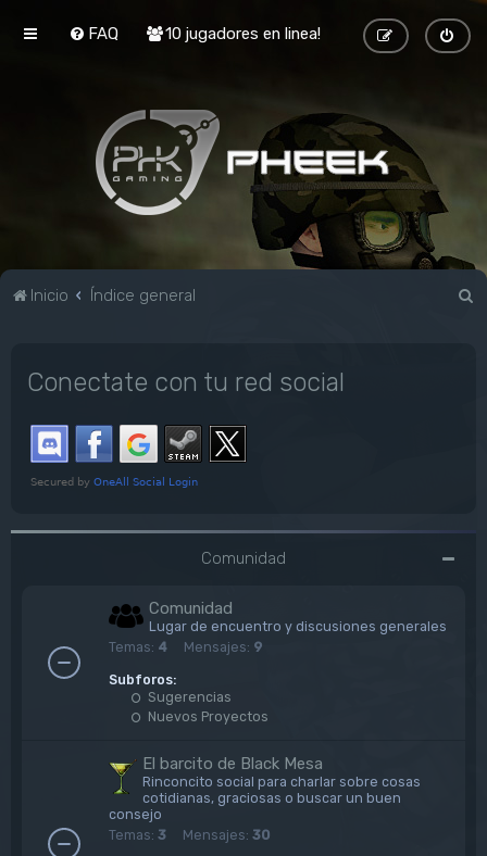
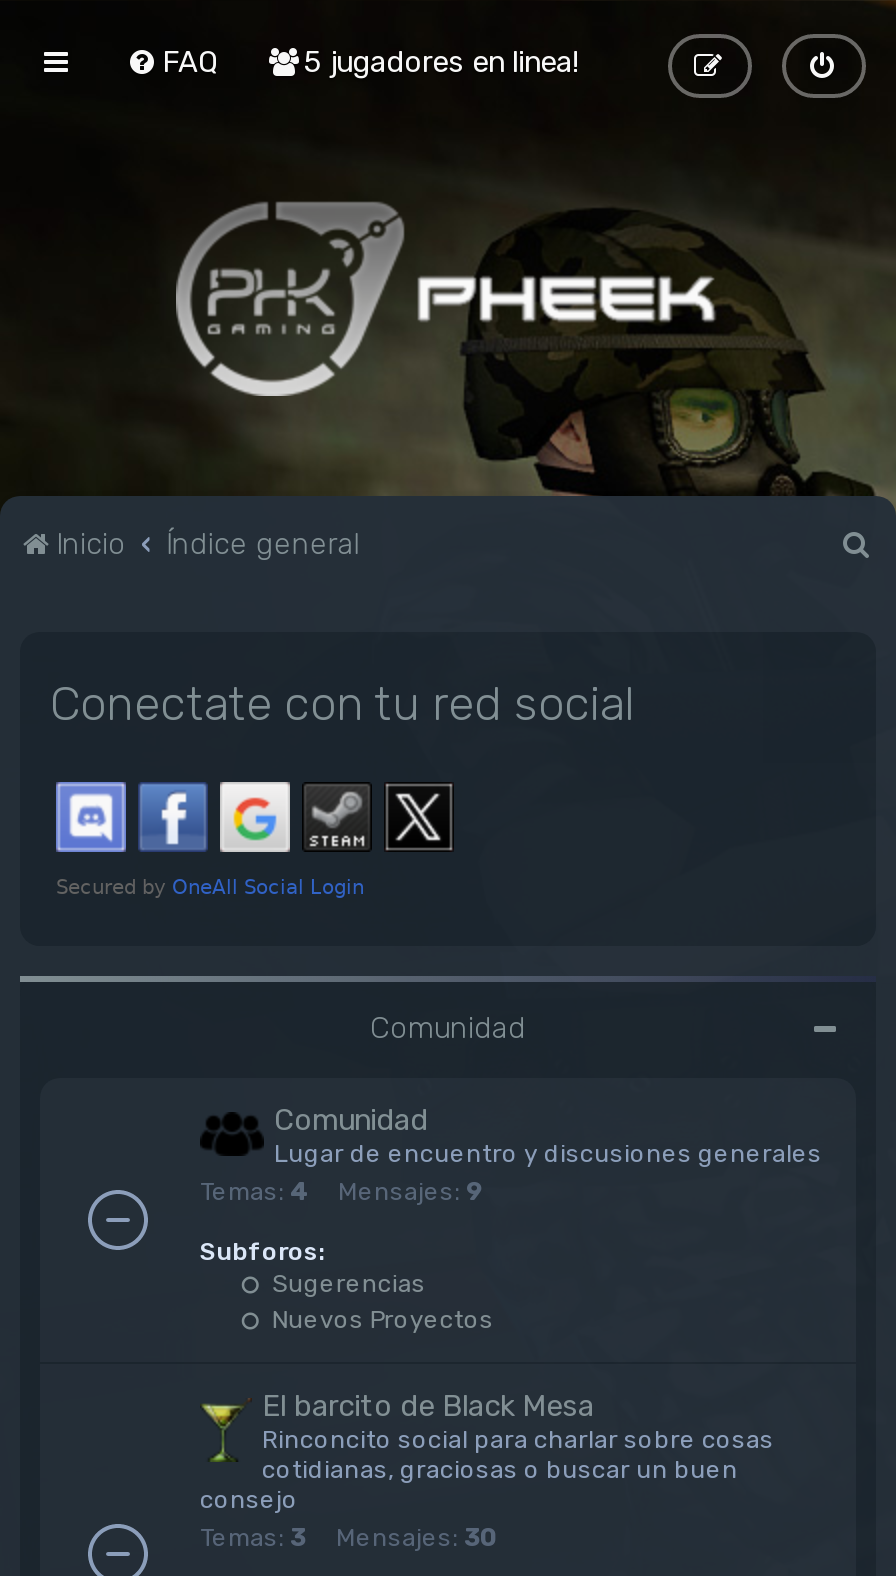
[165,24,321,43] 10 jugadores en linea! -> [304,44,578,80] 5 jugadores en linea!

